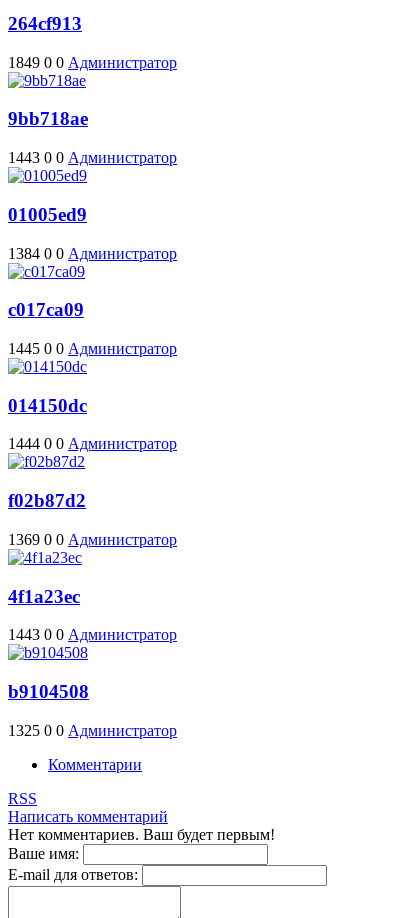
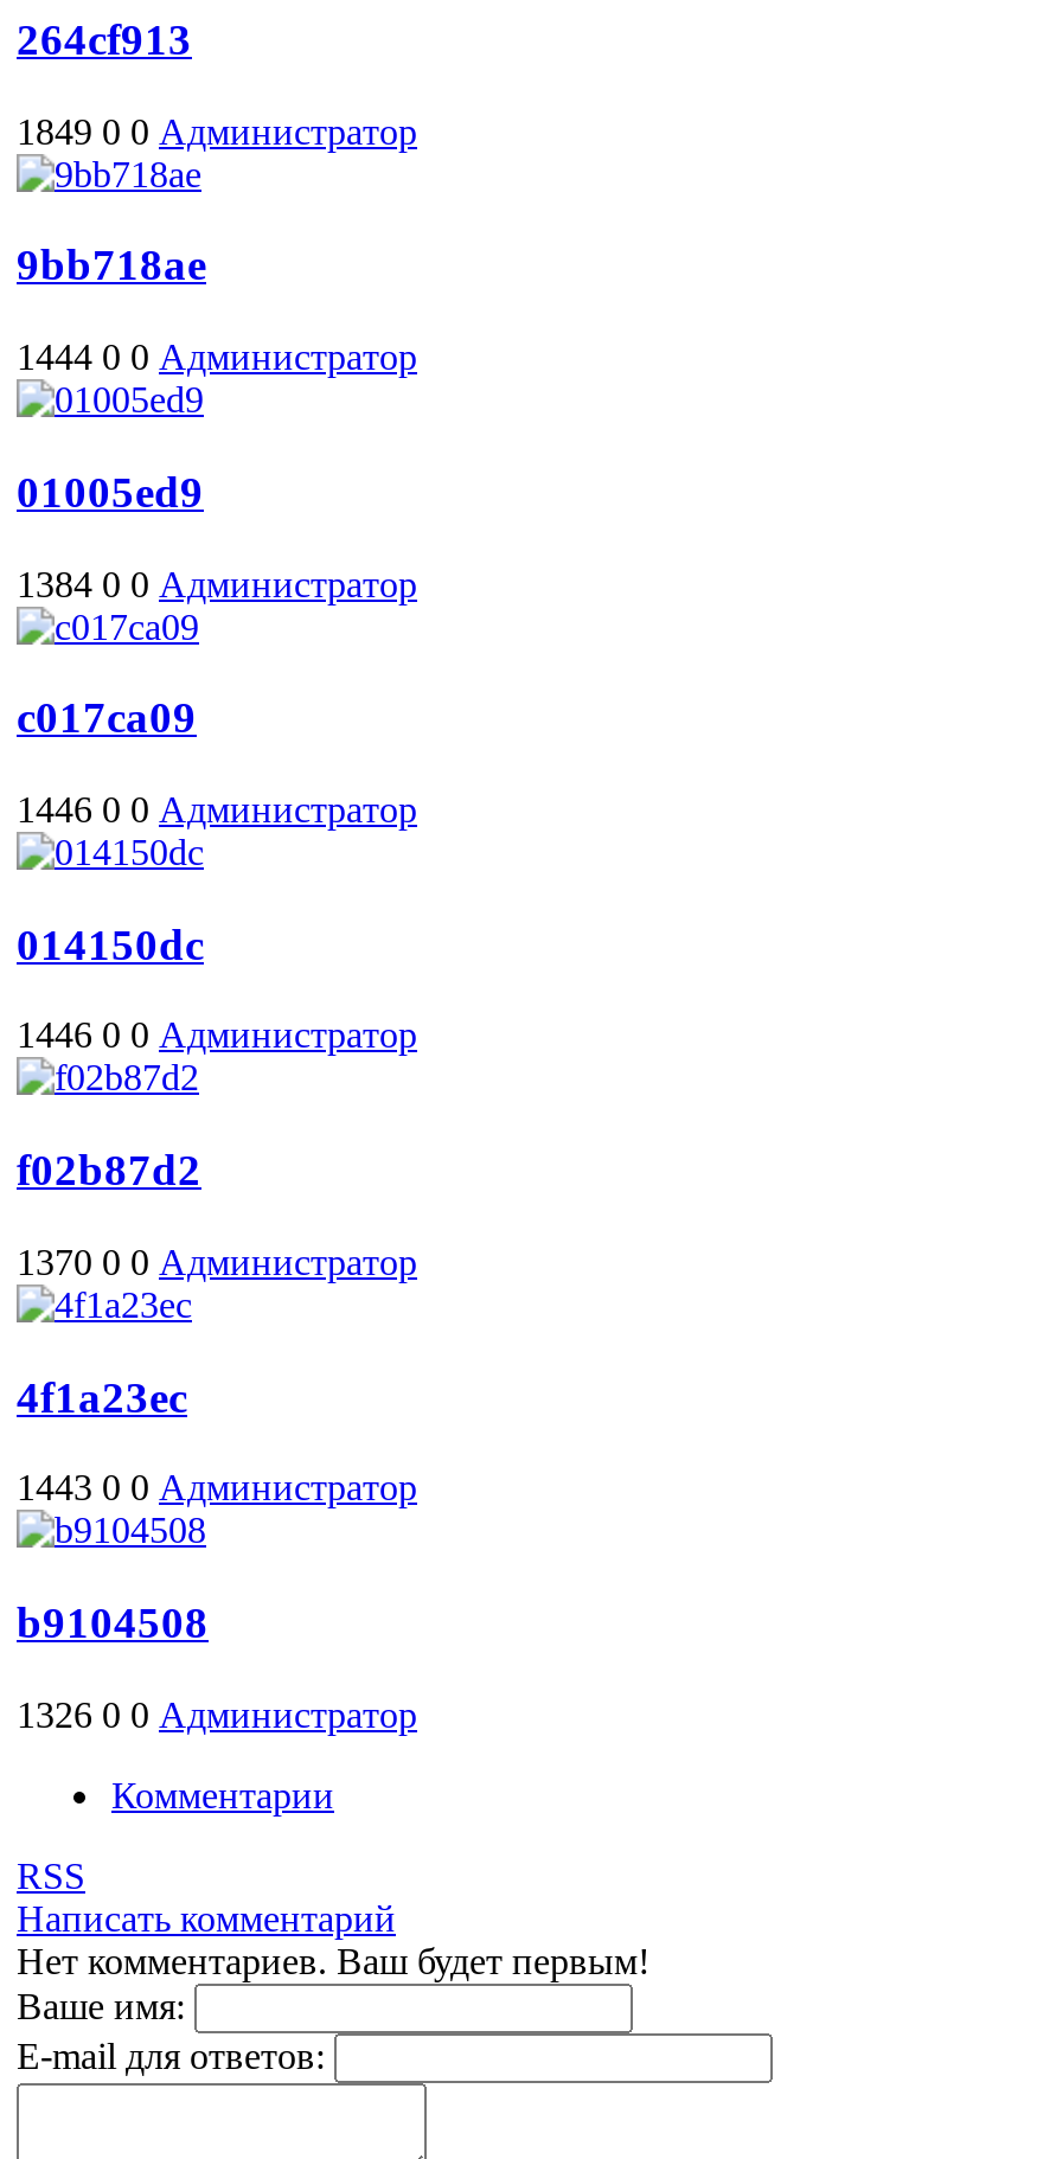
[8,149,177,166] 1443 0 0 Администратор -> none
[8,340,177,357] 1445 0 0 Администратор -> [17,789,417,829] 1446 0 0 Администратор
none -> [17,1015,417,1056] 1446 0 0 Администратор
moved [8,435,177,452] -> [17,337,417,377]: 1444 0 0 Администратор
[8,531,177,548] 1369 0 0 Администратор -> [17,1241,417,1282] 1370 0 0 Администратор
[8,722,177,739] 1325 0 0 Администратор -> [17,1694,417,1734] 1326 0 0 Администратор

